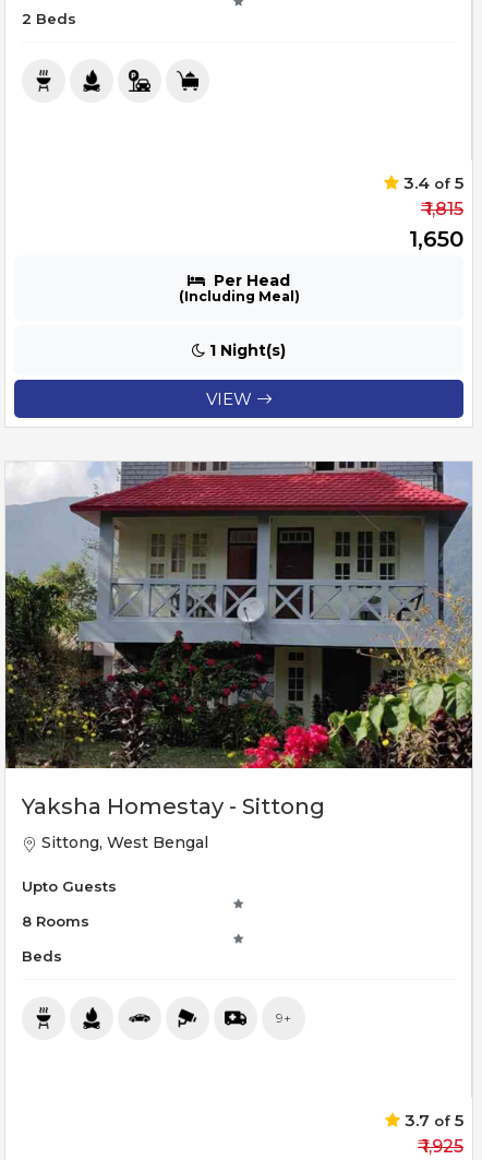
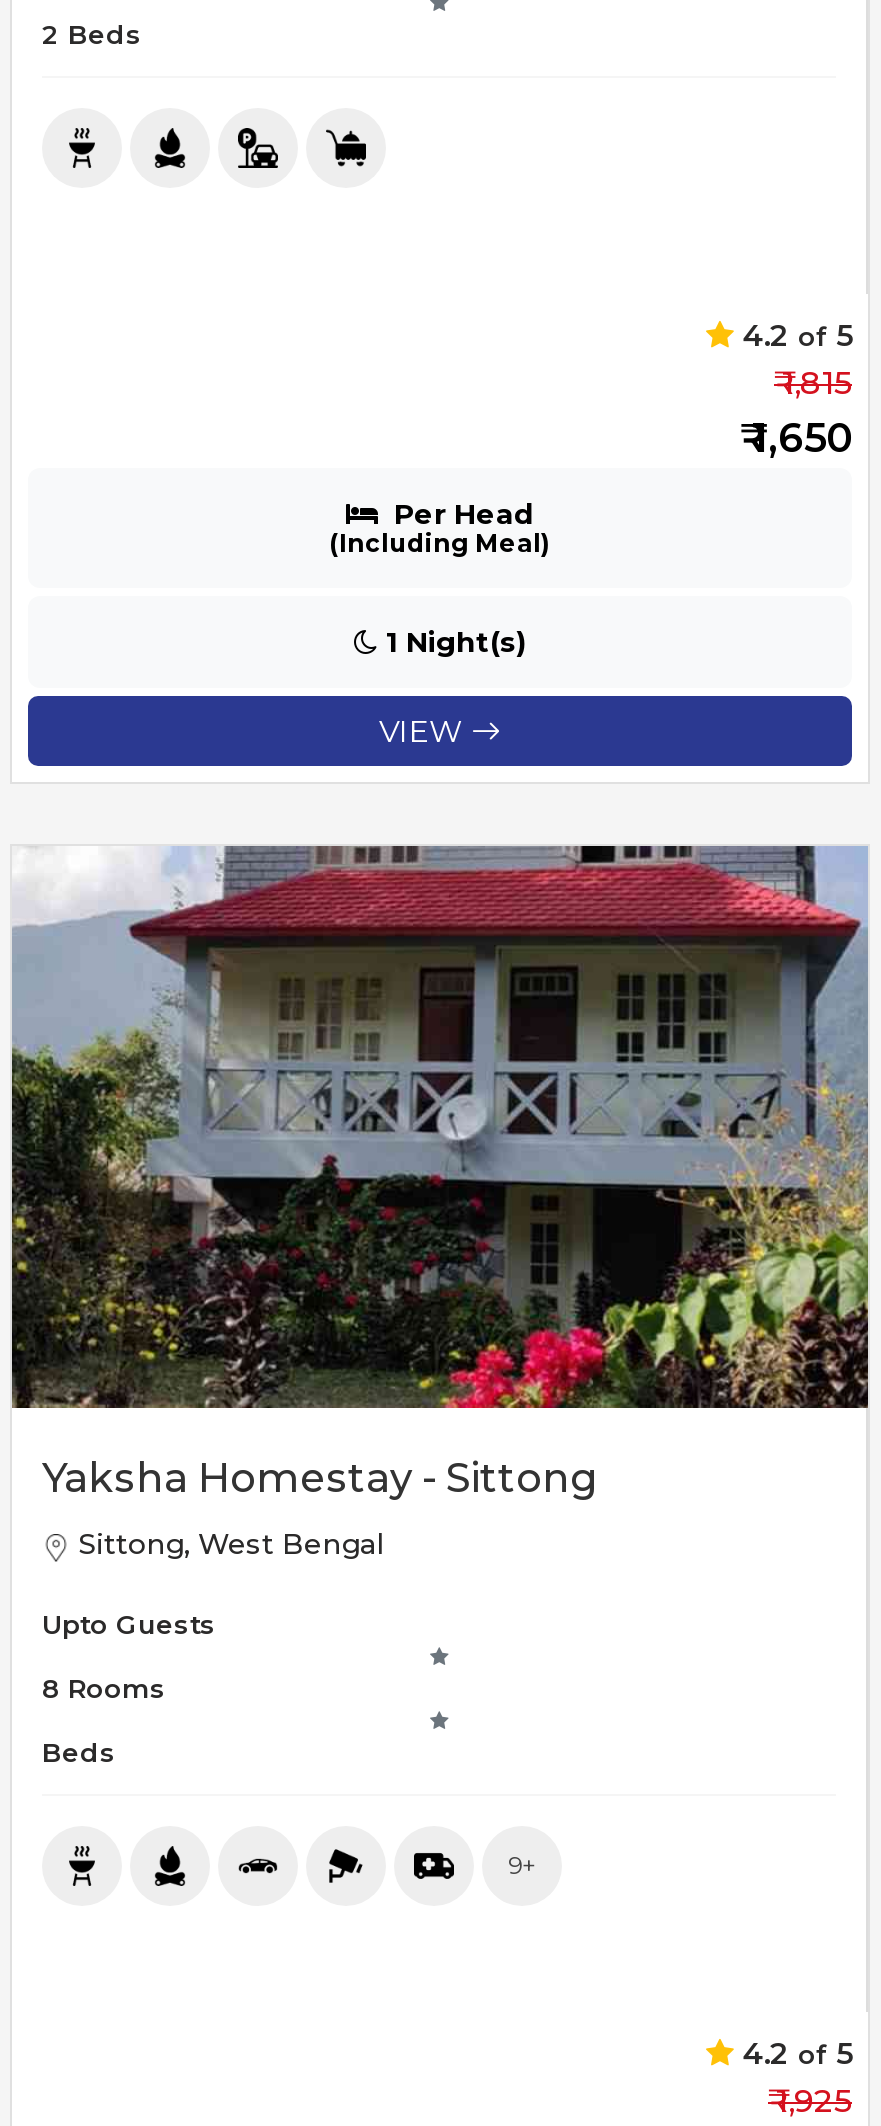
[399,172,463,193] 3.4 of 5 -> [734,316,852,354] 4.2 of 5
[400,1110,463,1131] 3.7 of 5 -> [734,2034,852,2072] 4.2 of 5

